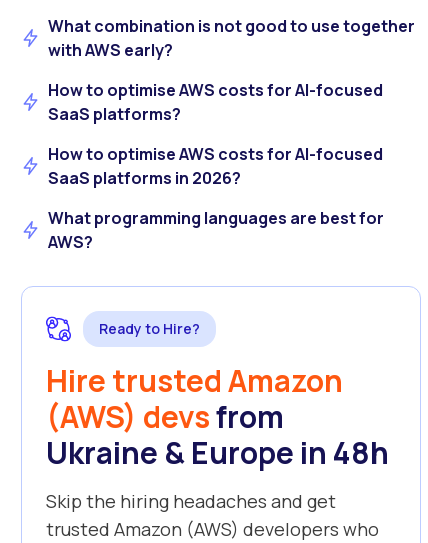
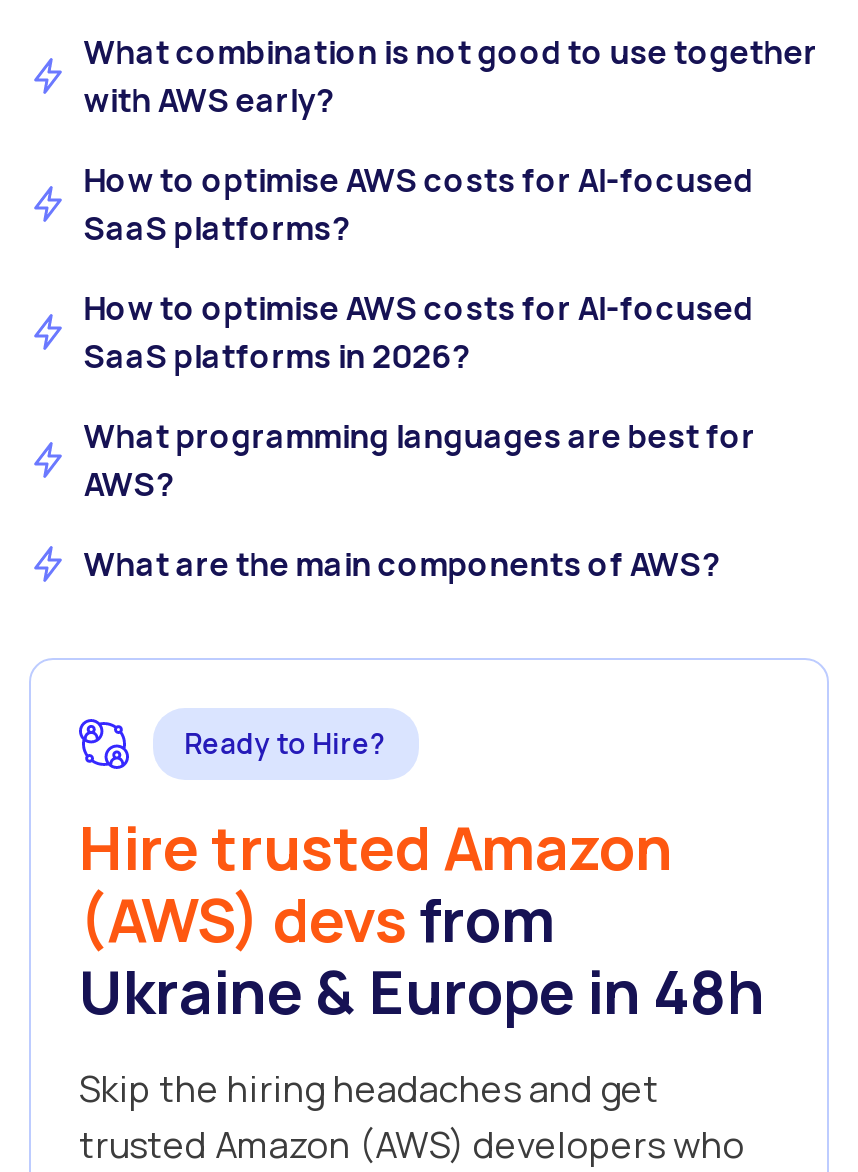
none -> [83,542,719,586] What are the main components of AWS?

